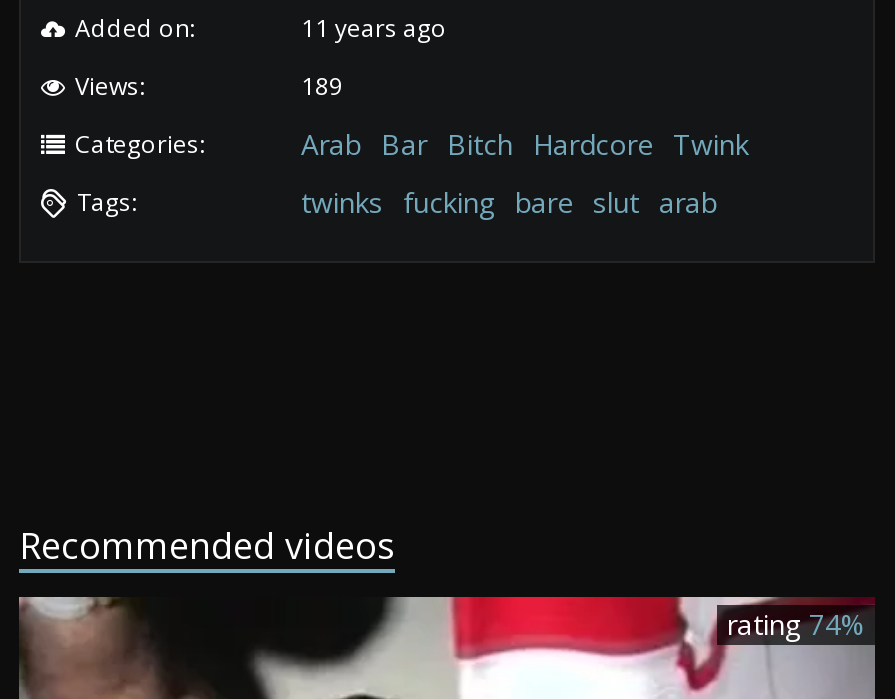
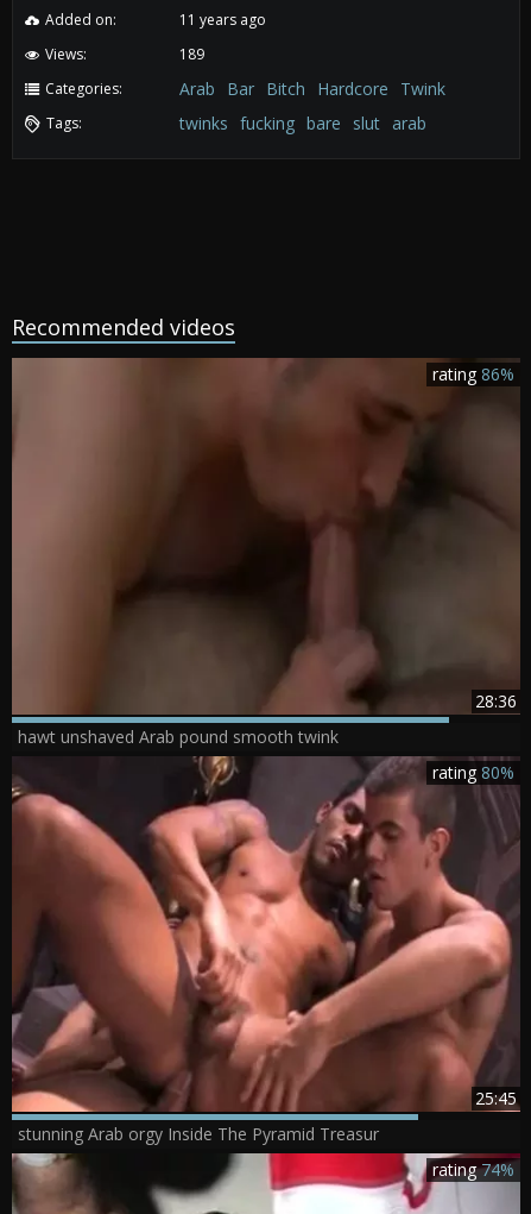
none -> [11,756,519,1121] [image] | 25:45
none -> [12,357,519,724] [image] | 28:36
none -> [18,725,339,747] hawt unshaved Arab pound smooth twink
none -> [18,1123,379,1145] stunning Arab orgy Inside The Pyramid Treasur
none -> [432,363,514,385] rating 86%
none -> [432,761,514,783] rating 80%

